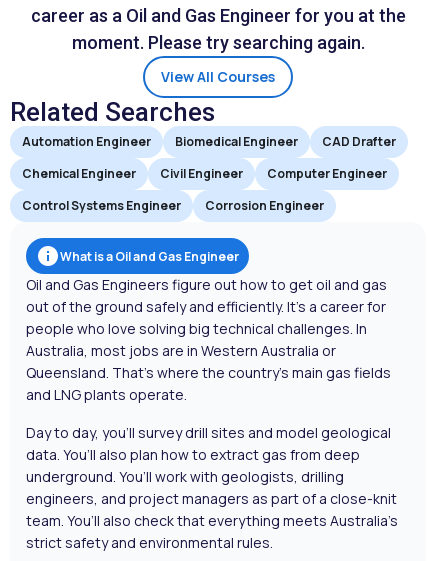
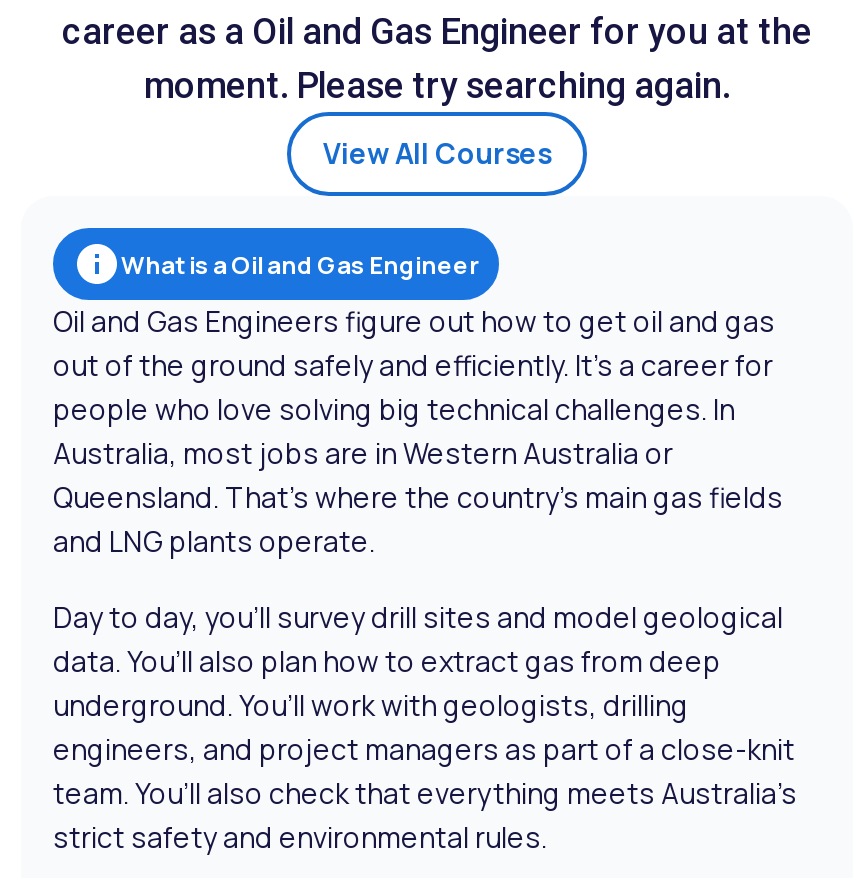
[10,97,396,214] Related Searches | Automation Engineer | Biomedical Engineer | CAD Drafter | Chemical Engineer | Civil Engineer | Computer Engineer | Control Systems Engineer | Corrosion Engineer -> none

